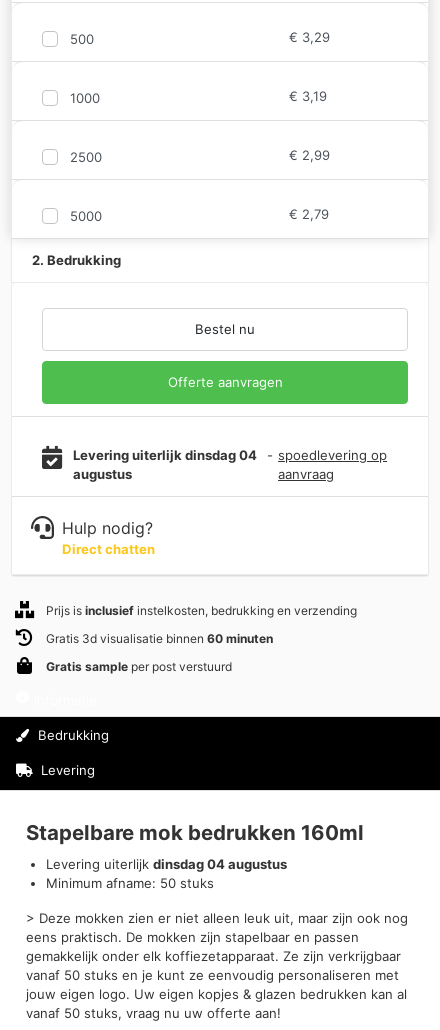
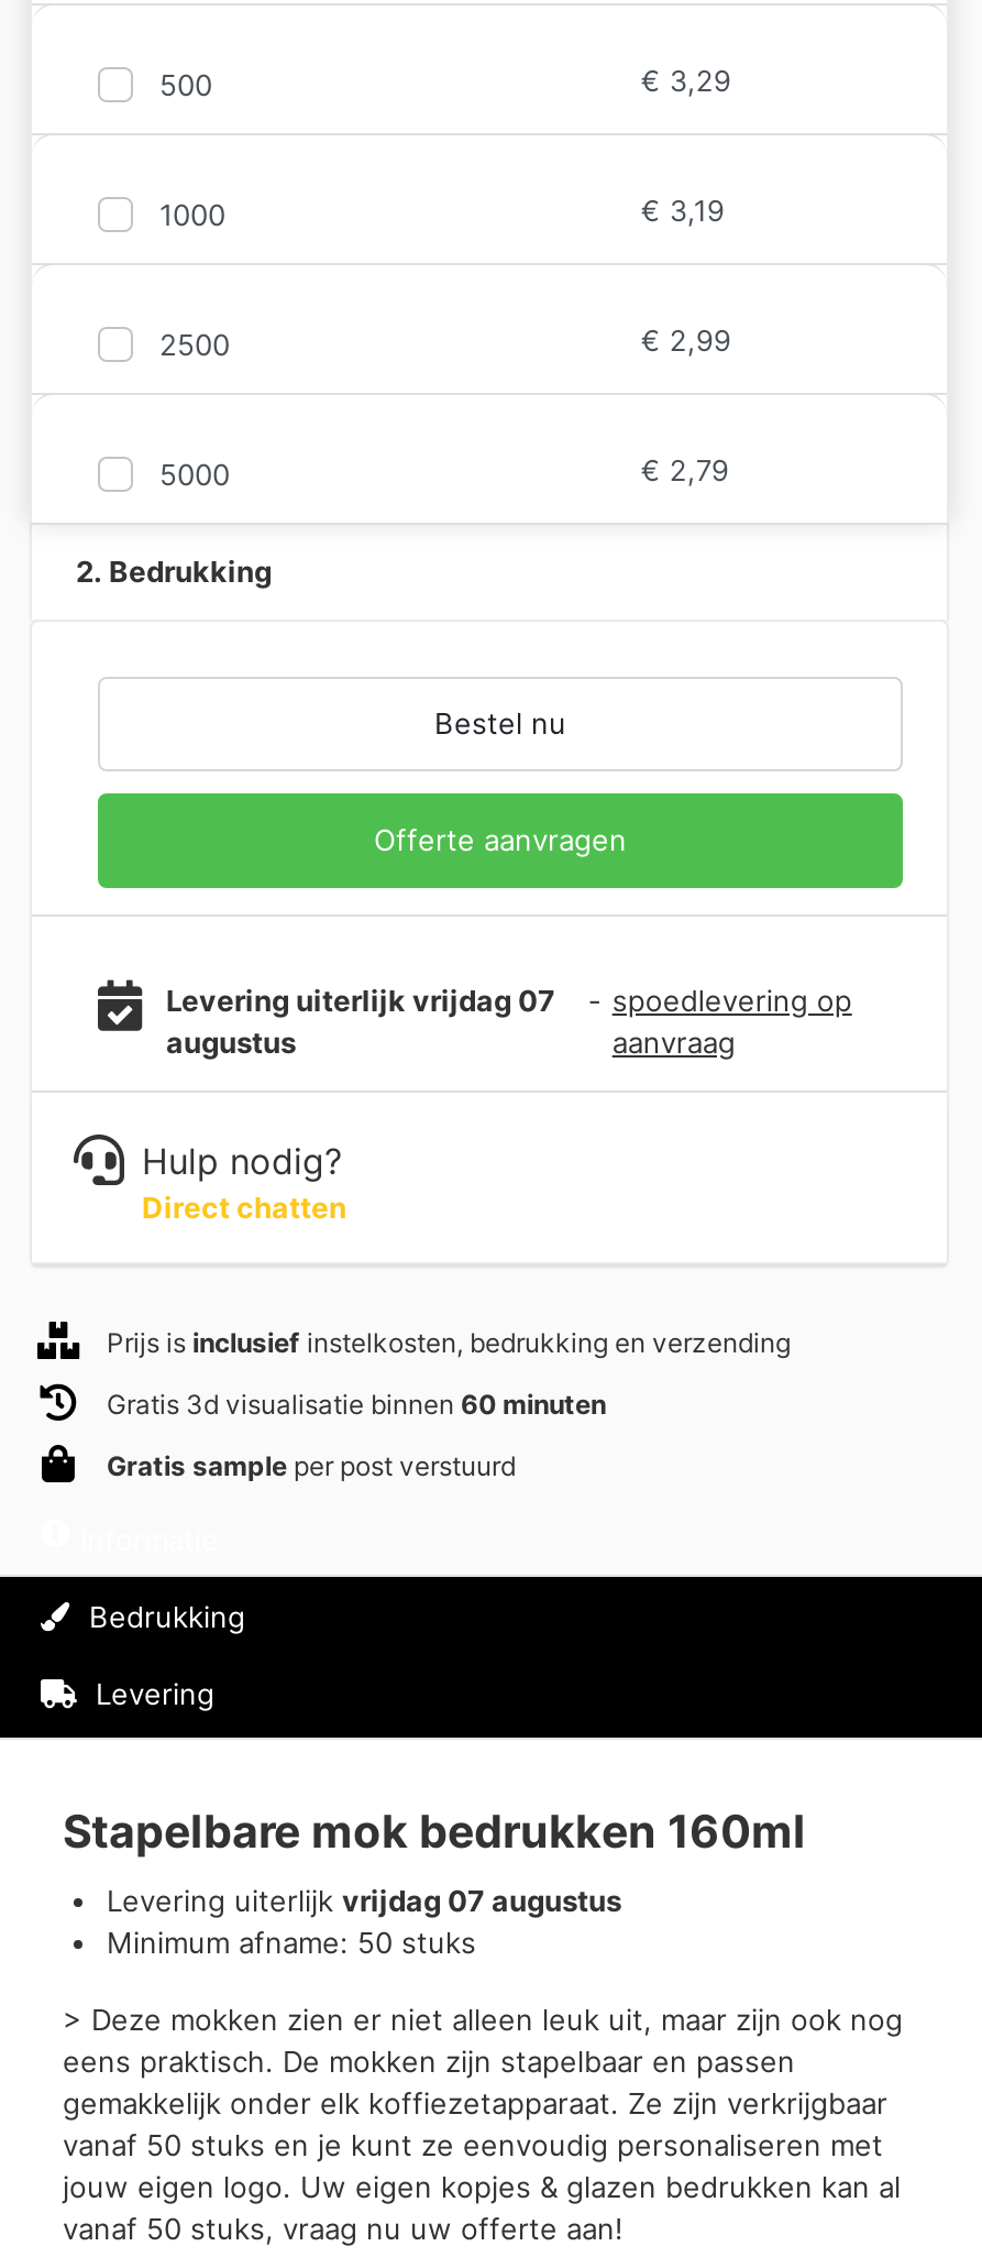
[73,447,257,463] Levering uiterlijk dinsdag 04 -> [166,982,555,1017] Levering uiterlijk vrijdag 07
[46,856,287,872] Levering uiterlijk dinsdag 04 augustus -> [107,1883,621,1918] Levering uiterlijk vrijdag 07 augustus

